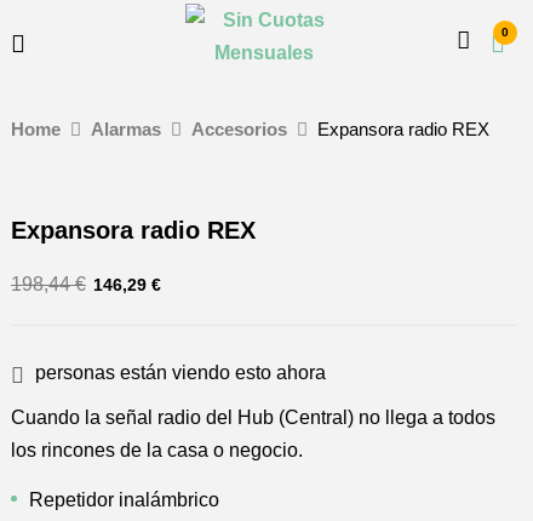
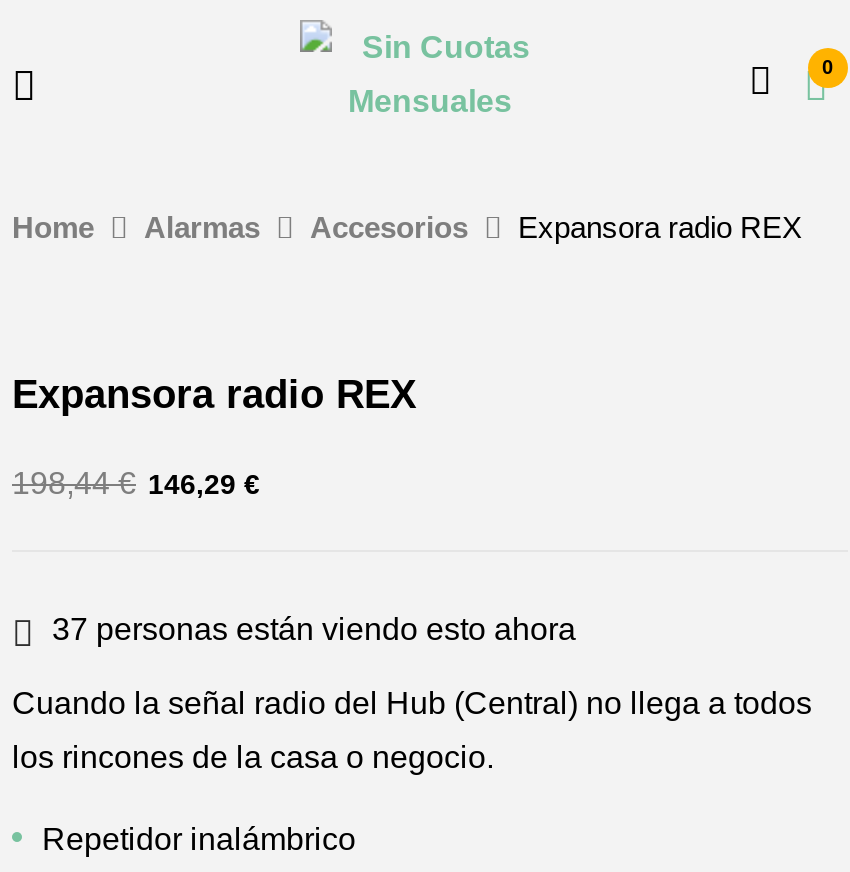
[35,362,326,383] personas están viendo esto ahora -> [52,612,576,646] 37 personas están viendo esto ahora

